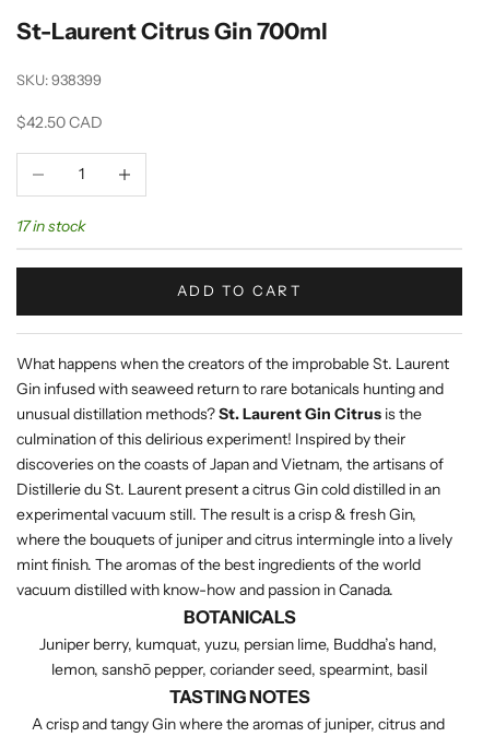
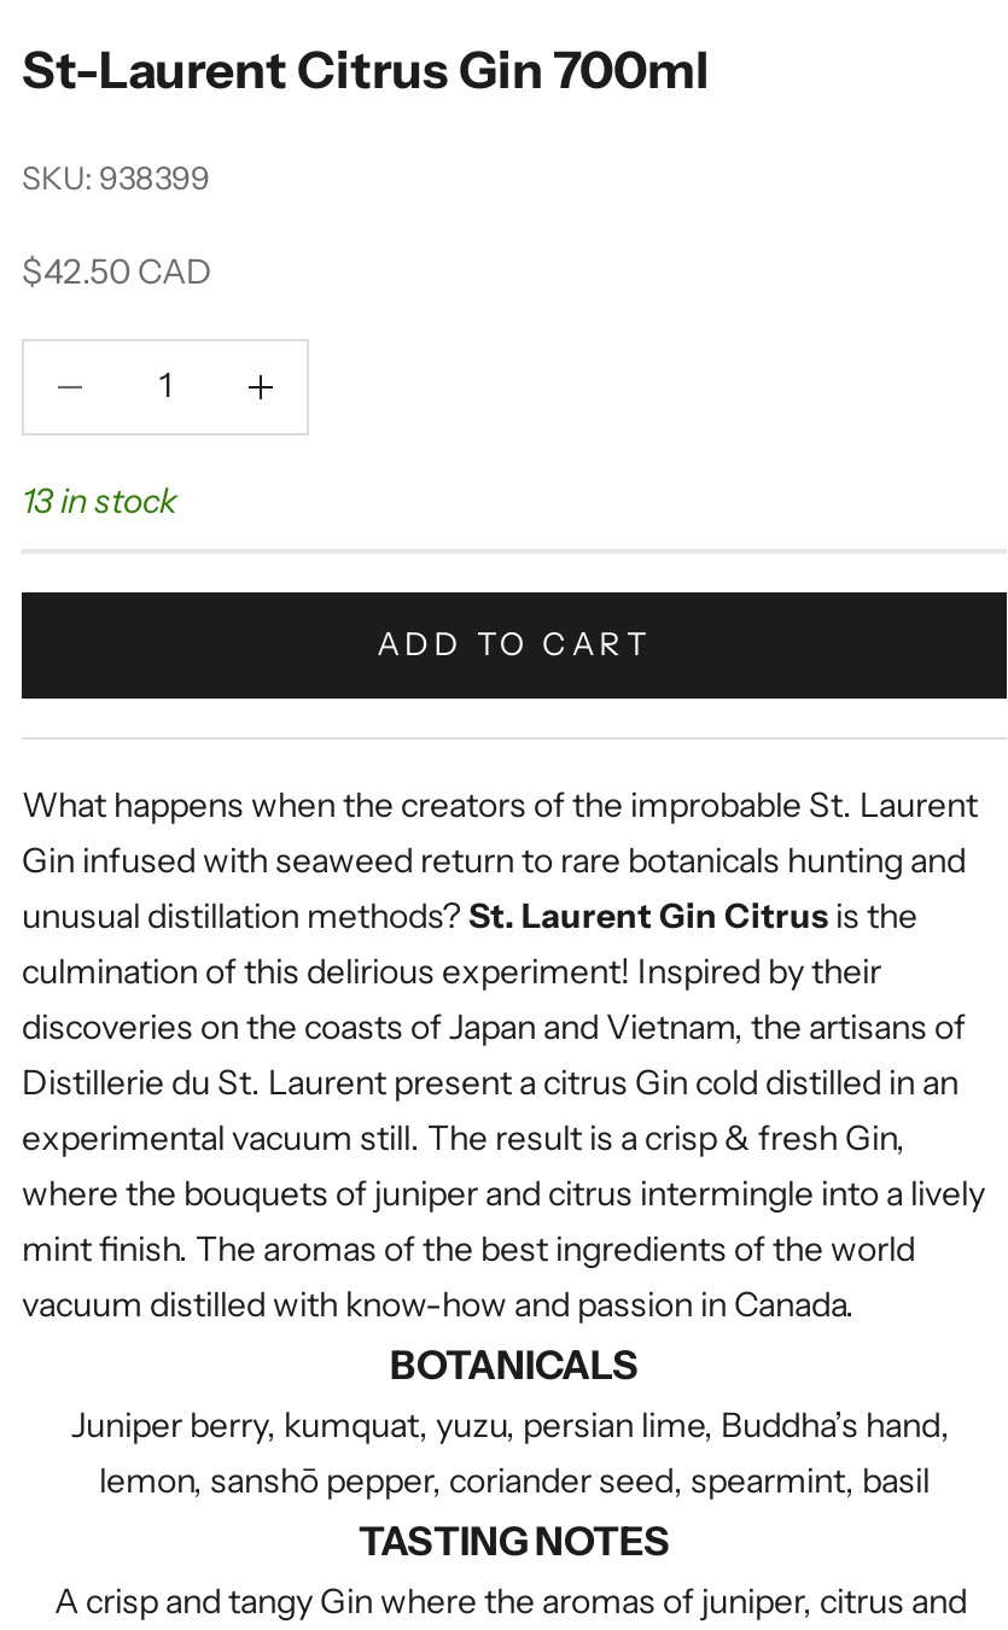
[16,216,85,236] 17 in stock -> [22,479,176,522] 13 in stock

